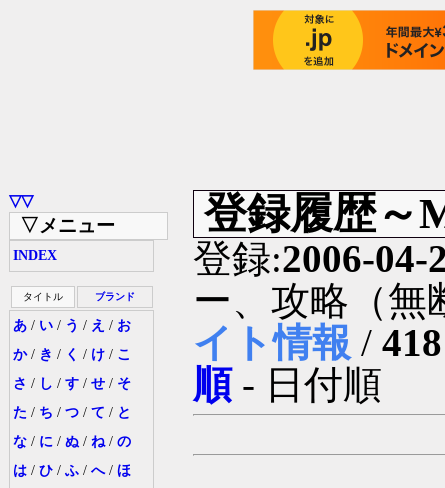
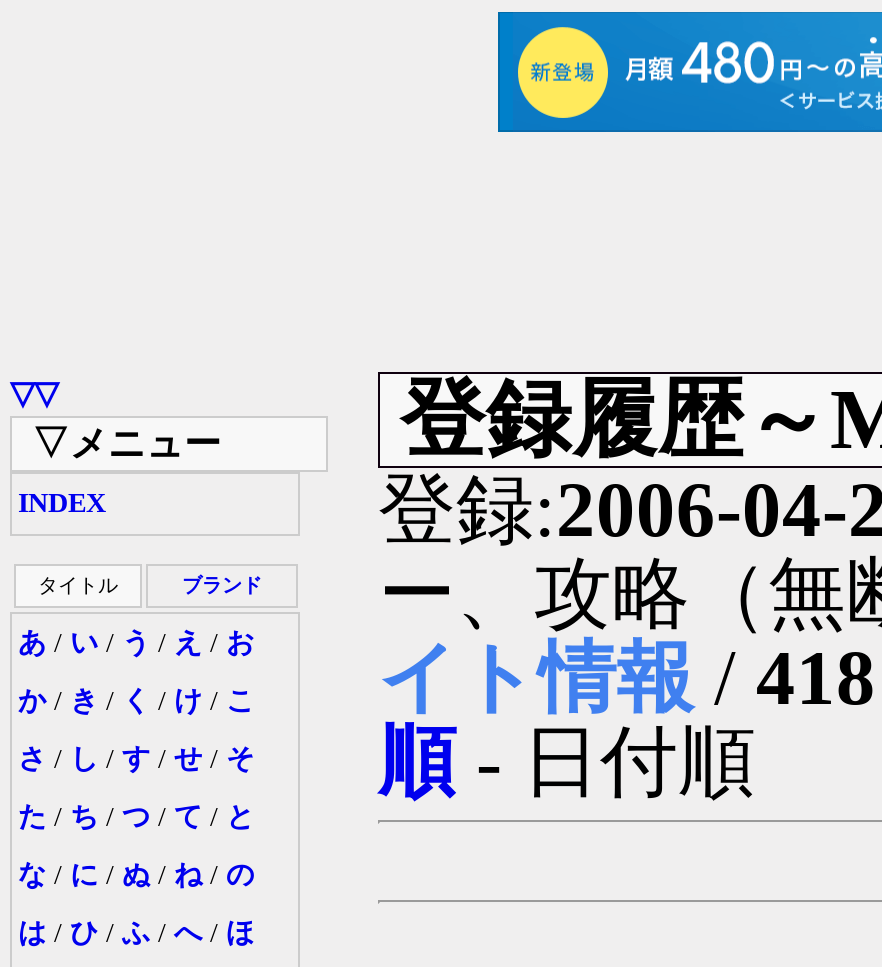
[252,9,442,71] [image] -> [496,10,876,134] [image]

